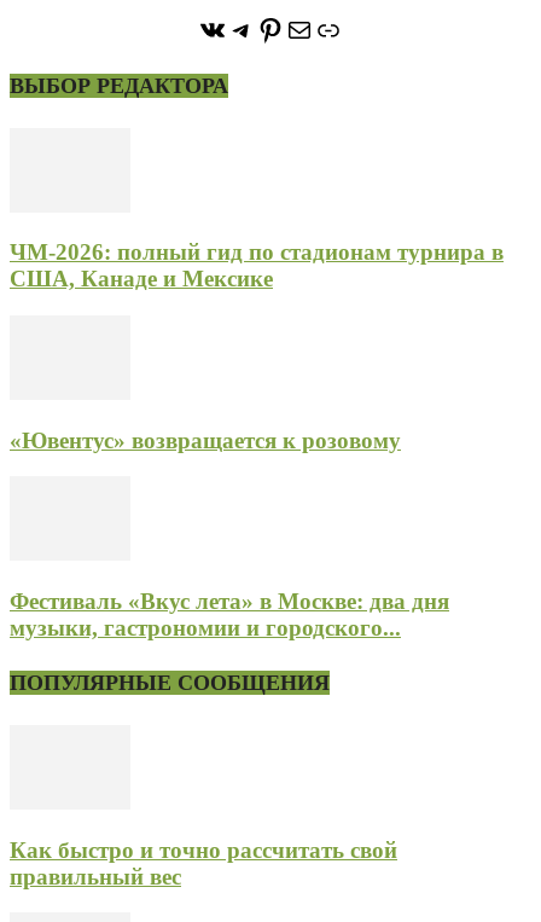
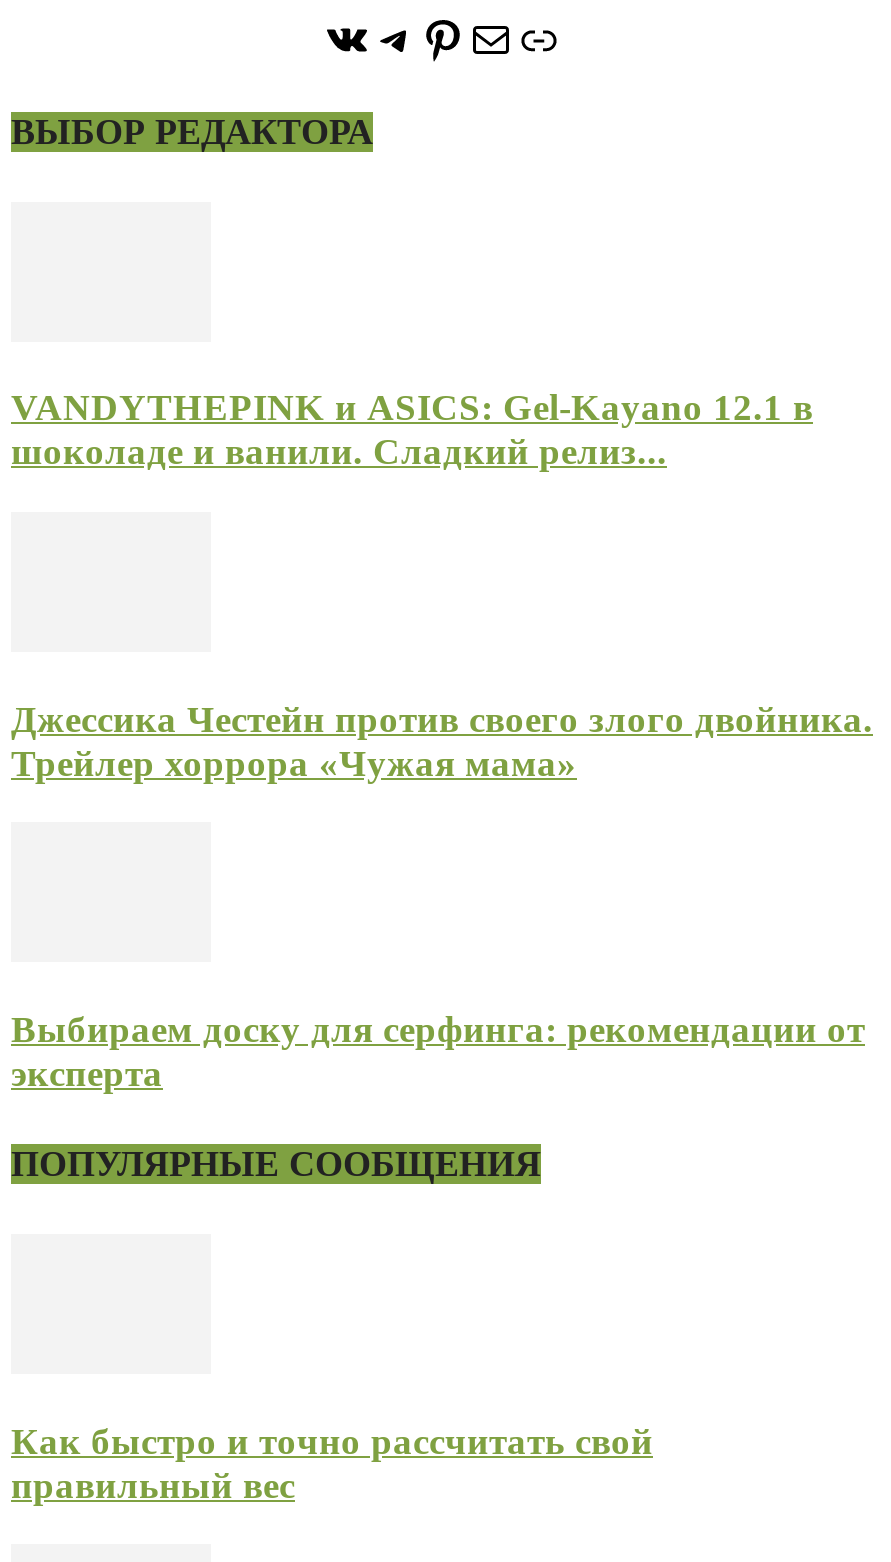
[10,240,504,291] ЧМ-2026: полный гид по стадионам турнира в | США, Канаде и Мексике -> [11,386,813,472] VANDYTHEPINK и ASICS: Gel-Kayano 12.1 в | шоколаде и ванили. Сладкий релиз...
[10,427,401,453] «Ювентус» возвращается к розовому -> [11,697,873,783] Джессика Честейн против своего злого двойника. | Трейлер хоррора «Чужая мама»
[10,589,449,641] Фестиваль «Вкус лета» в Москве: два дня | музыки, гастрономии и городского... -> [11,1008,865,1094] Выбираем доску для серфинга: рекомендации от | эксперта

